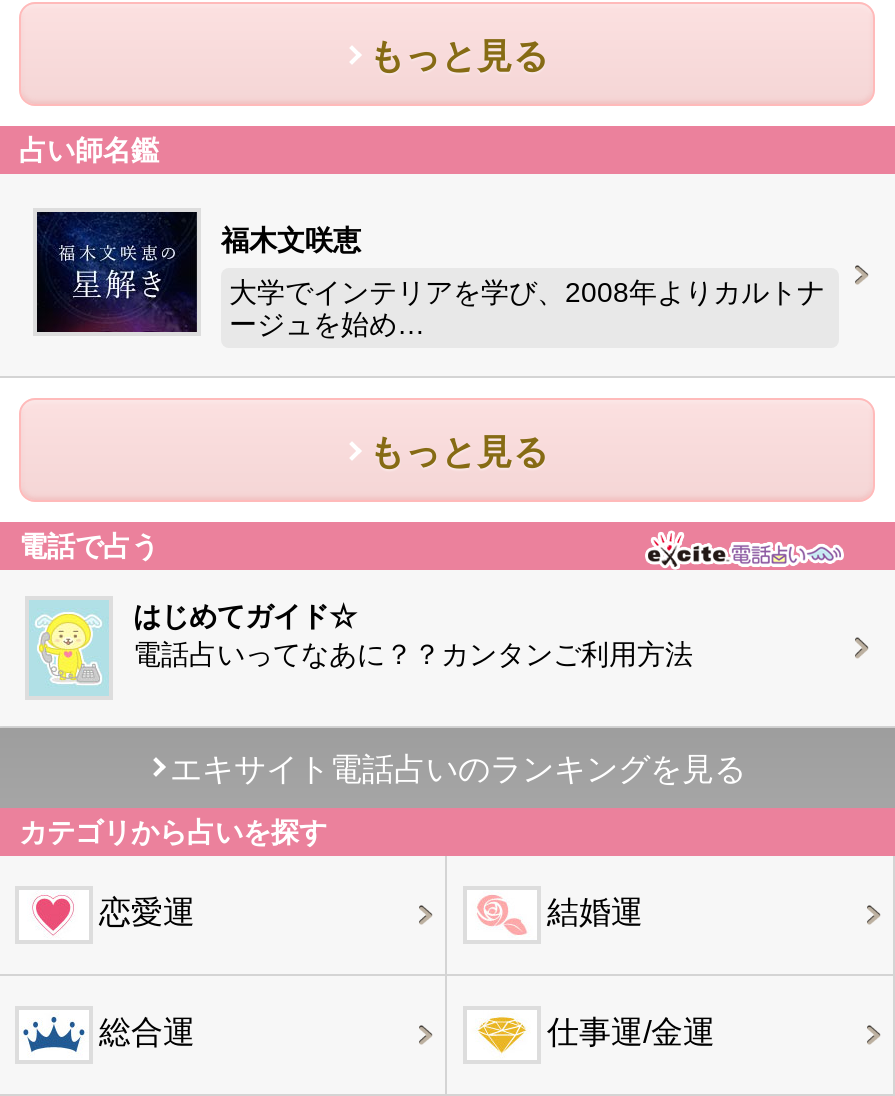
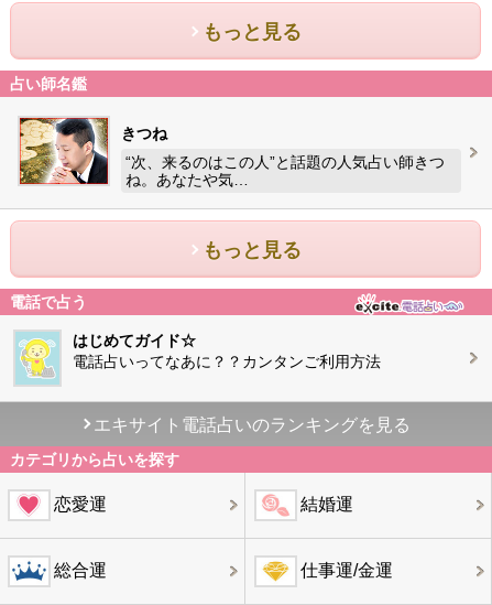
[35,210,361,334] [image] | 福木文咲恵 -> [19,117,167,185] [image] | きつね
[229,276,825,340] 大学でインテリアを学び、2008年よりカルトナ | ージュを始め… -> [125,153,445,188] “次、来るのはこの人”と話題の人気占い師きつ | ね。あなたや気…

